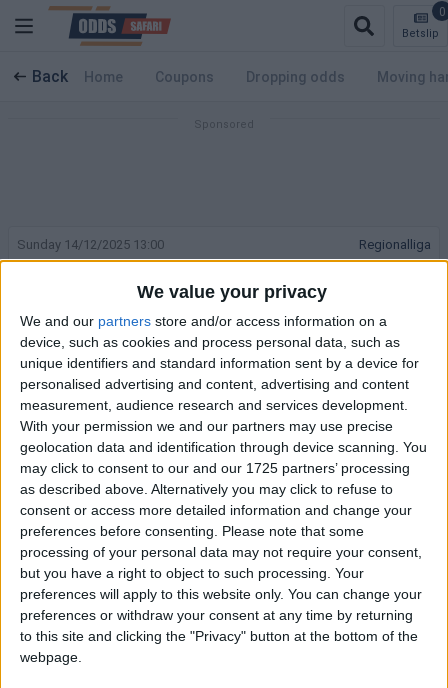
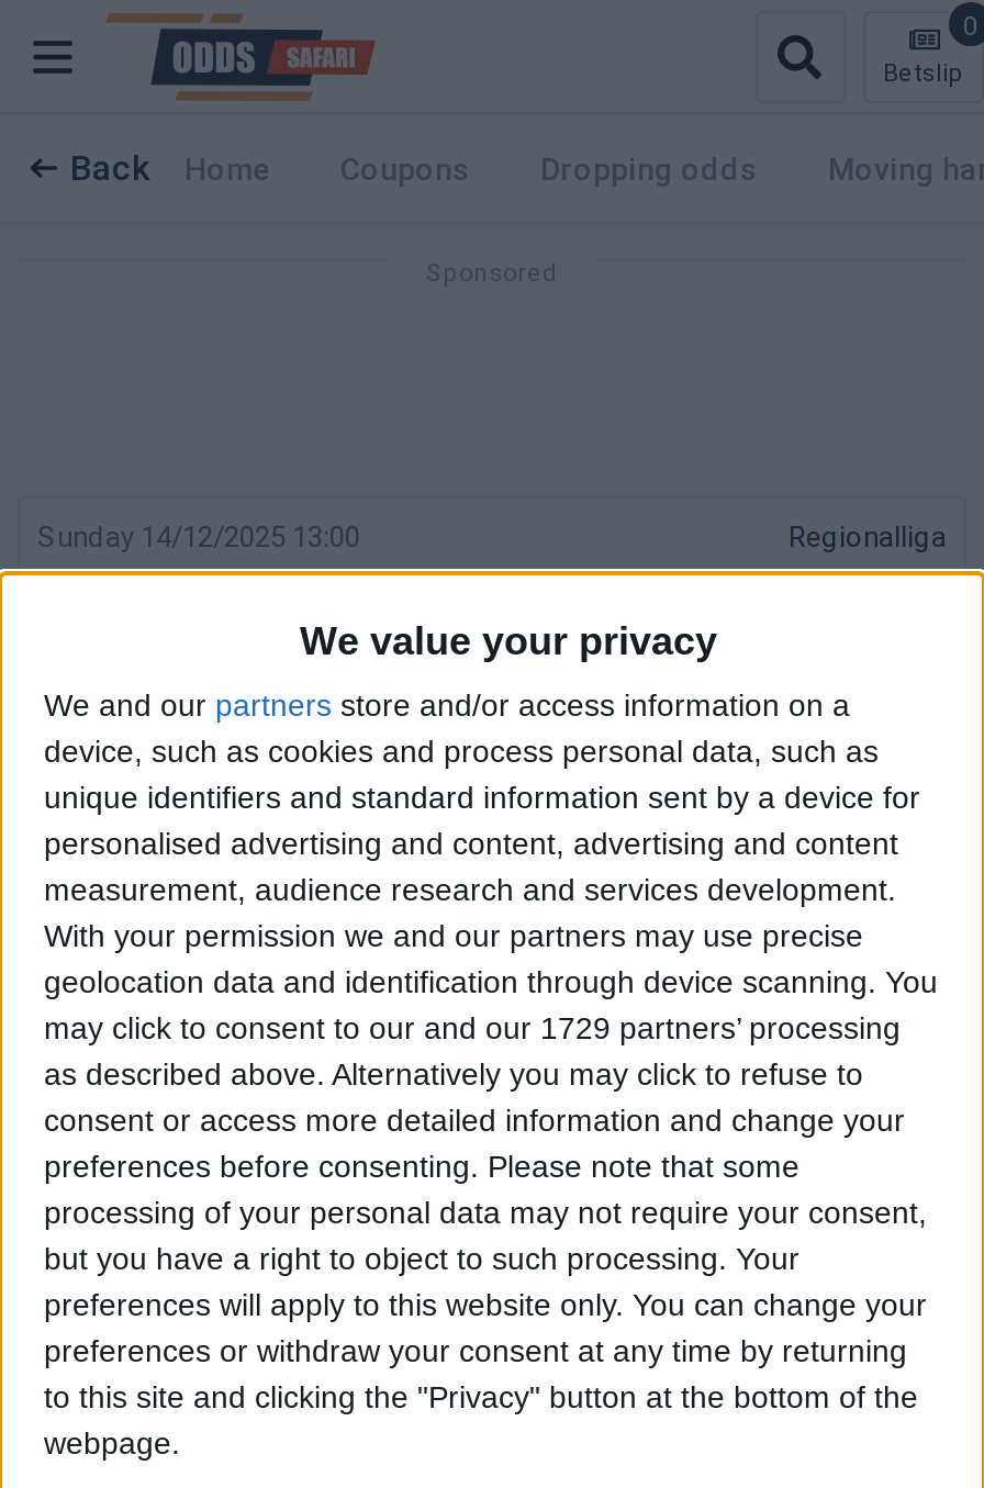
[20,460,410,476] may click to consent to our and our 1725 partners’ processing -> [44,1011,901,1046] may click to consent to our and our 1729 partners’ processing

